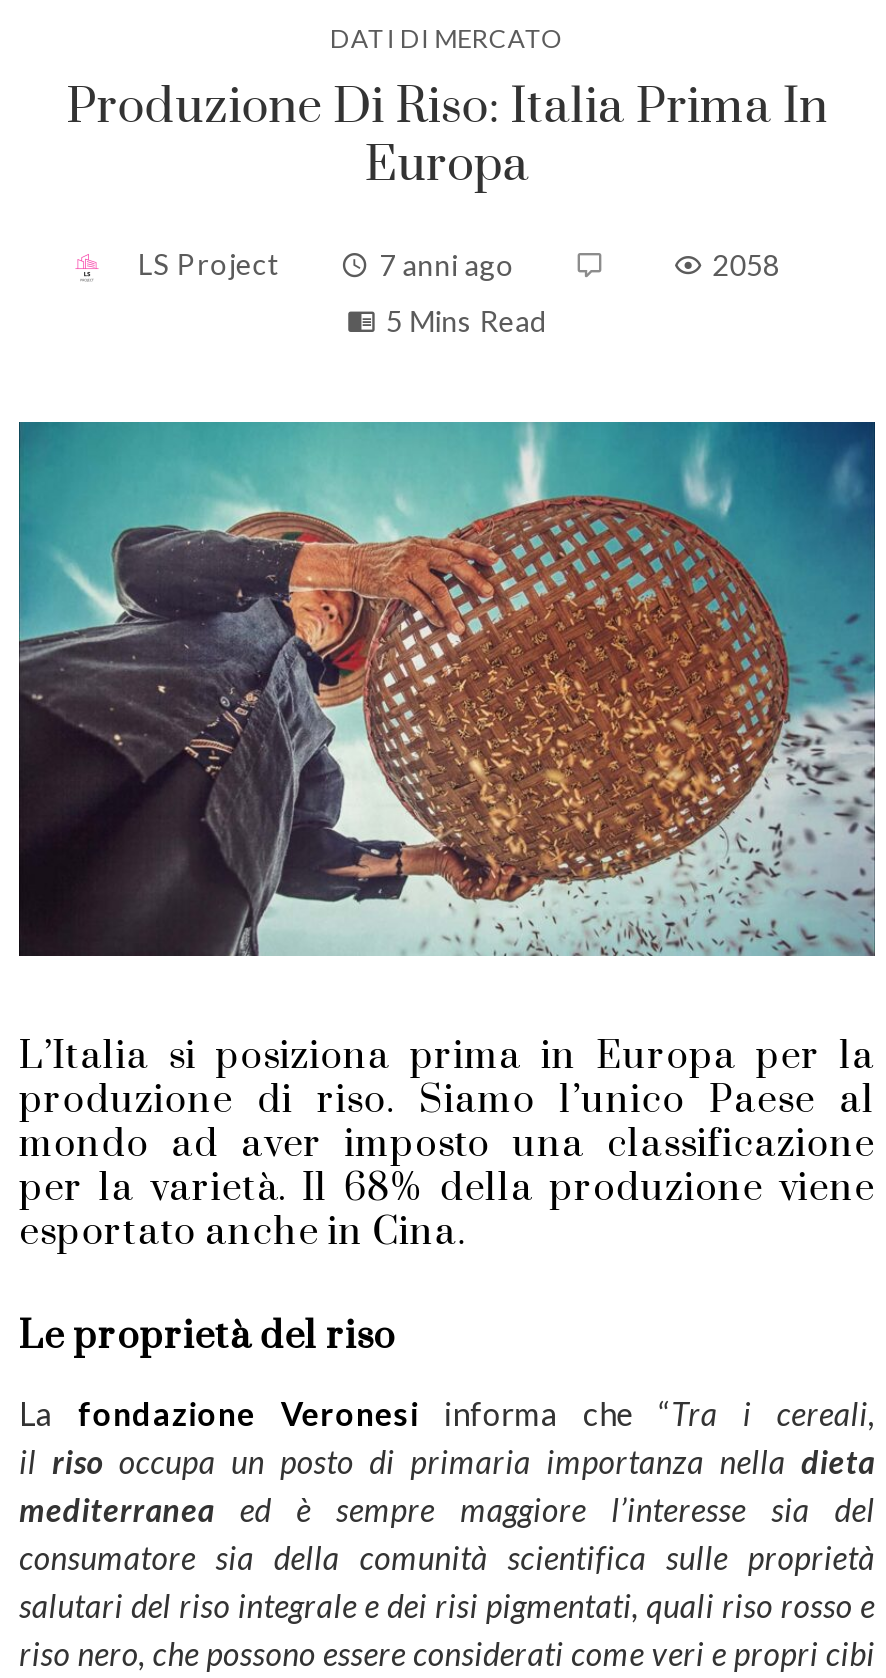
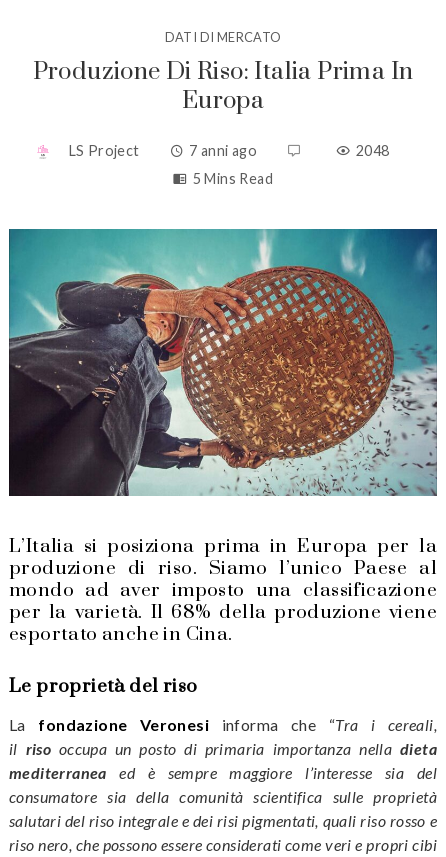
[713,247,780,281] 2058 -> [356,141,389,158] 2048

